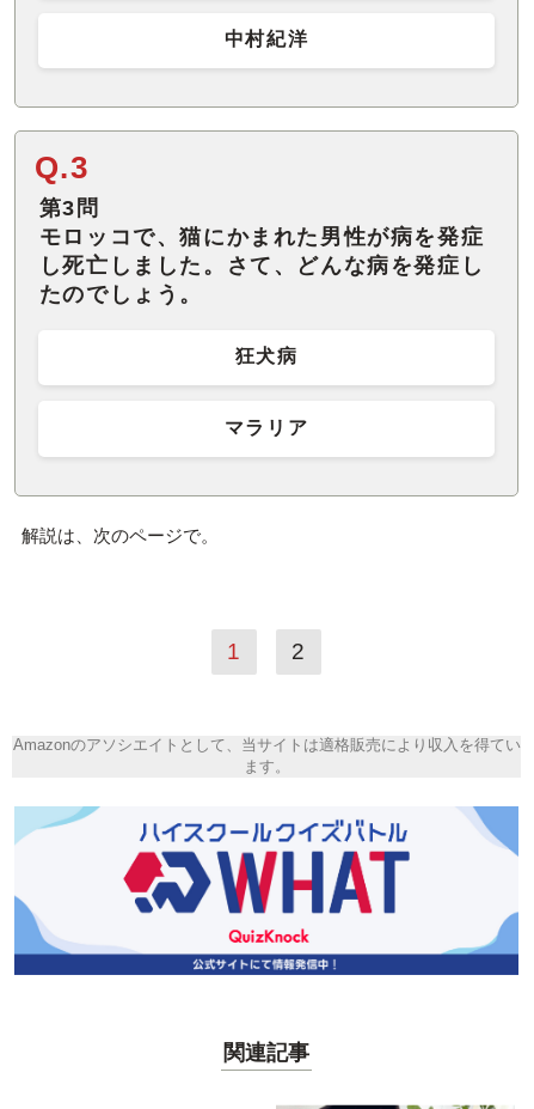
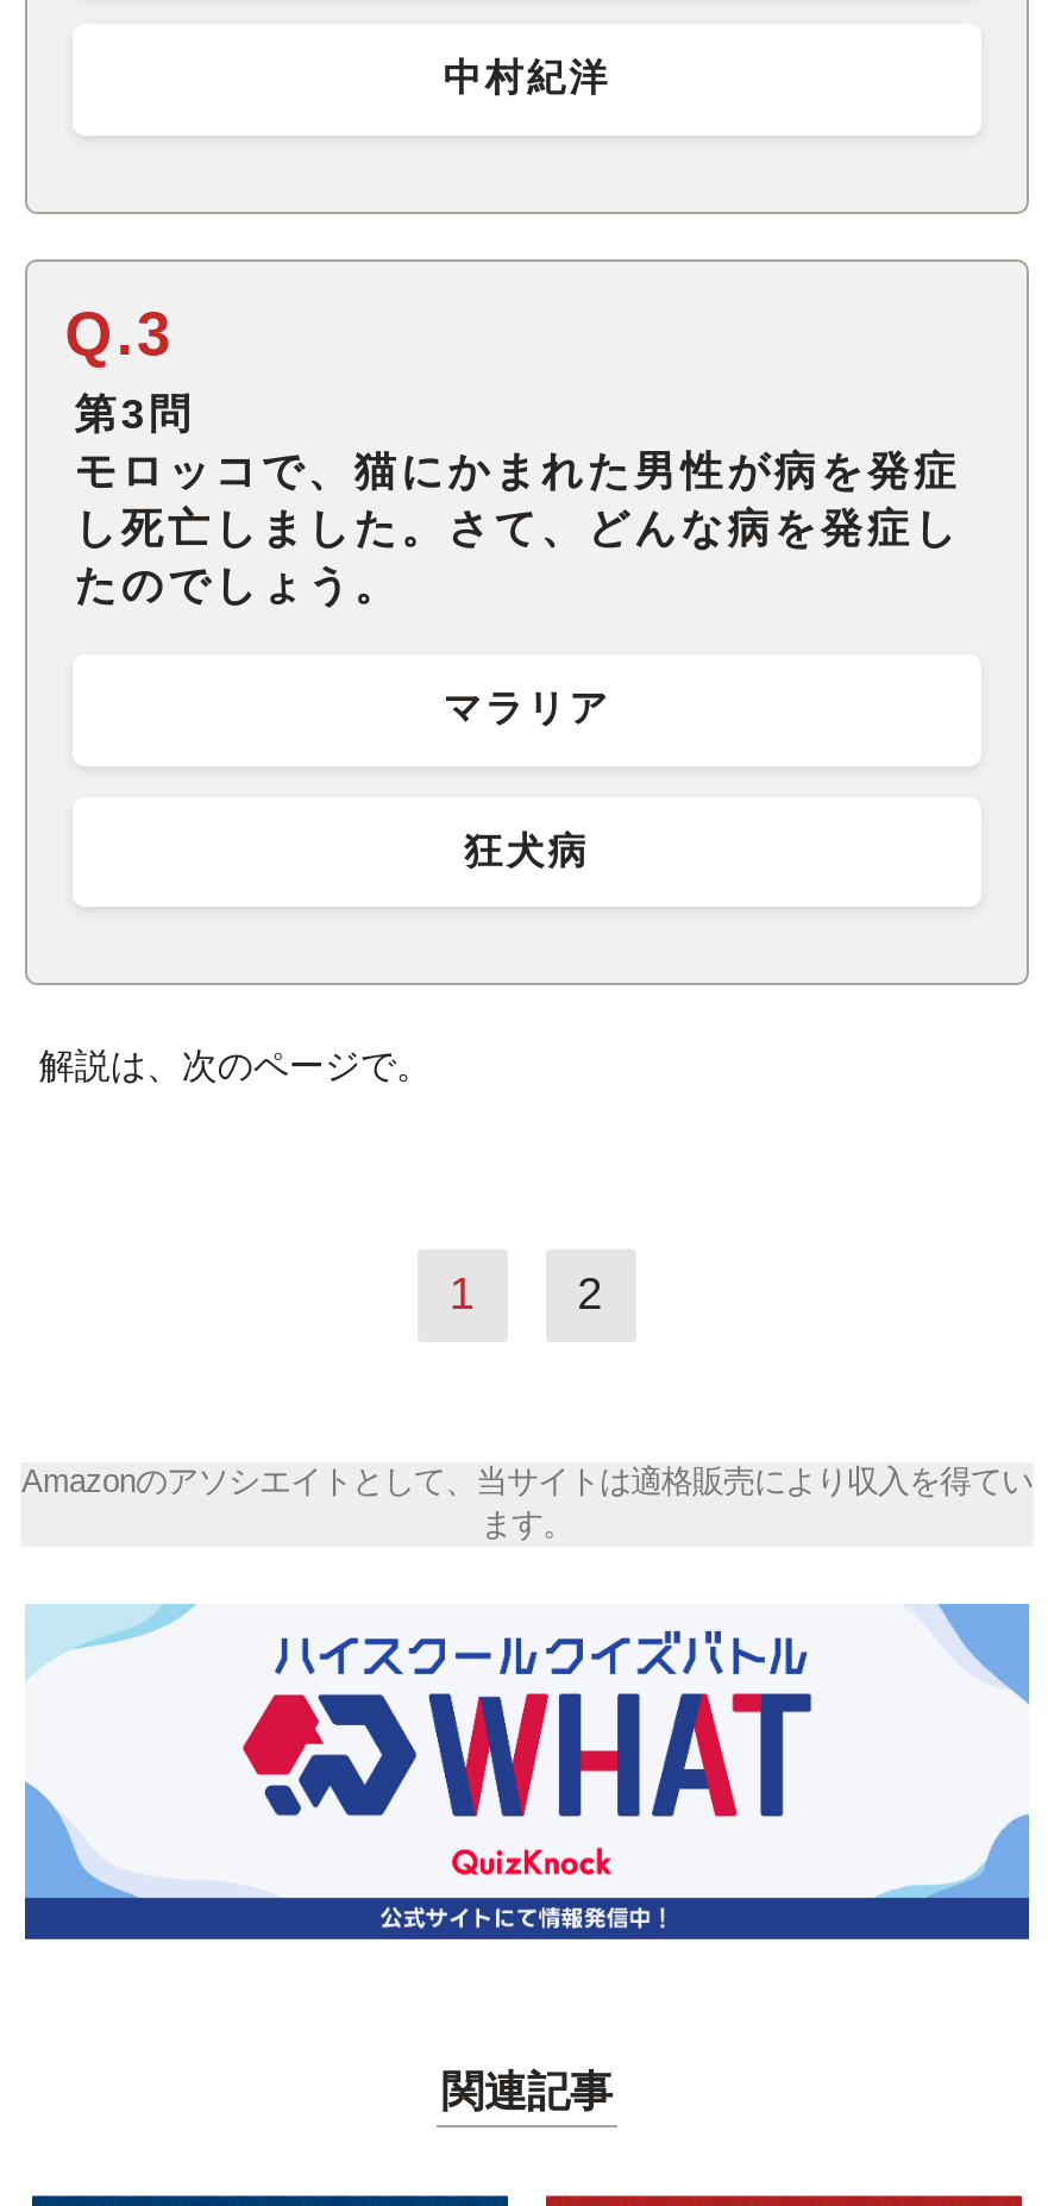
moved [235,346,298,367] -> [464,830,590,871]: 狂犬病
moved [224,417,308,438] -> [443,689,611,729]: マラリア

